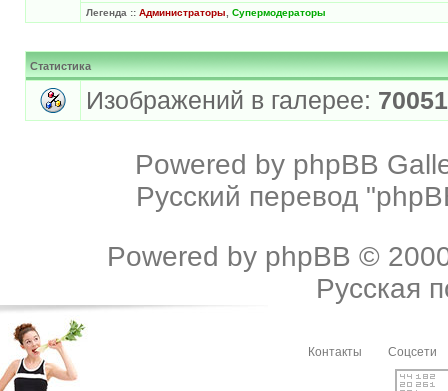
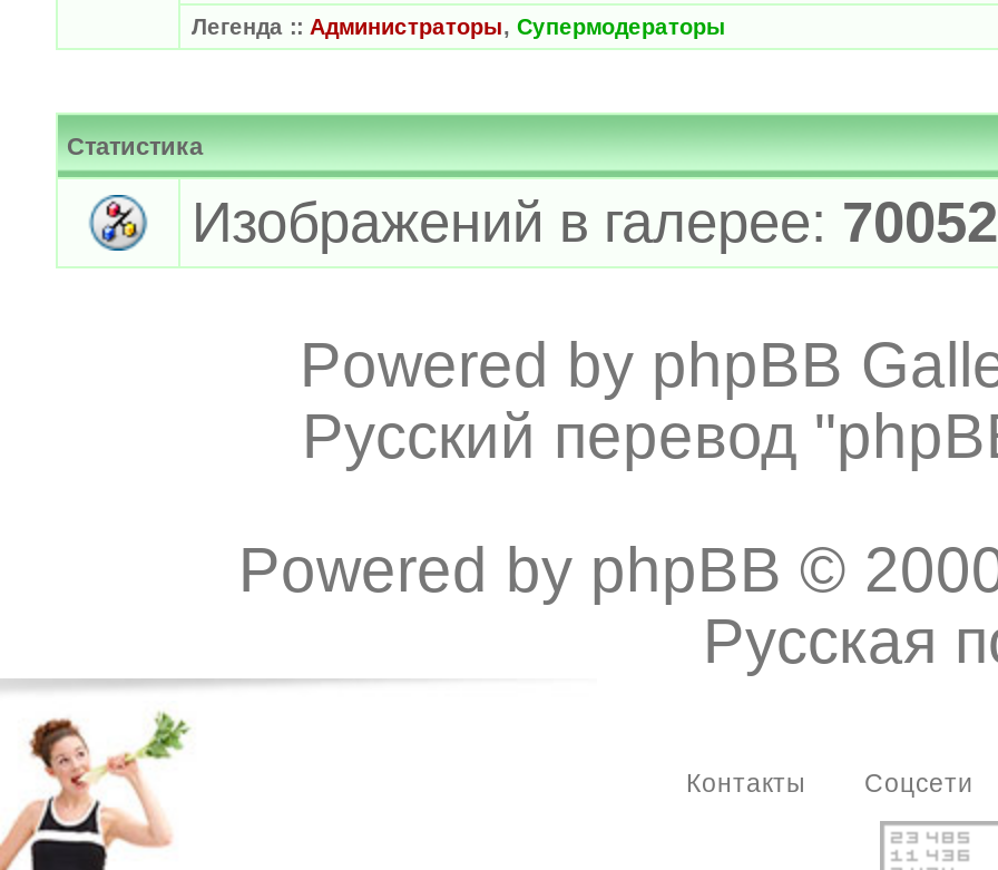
[86,86,448,114] Изображений в галерее: 70051 -> [192,190,998,252] Изображений в галерее: 70052

